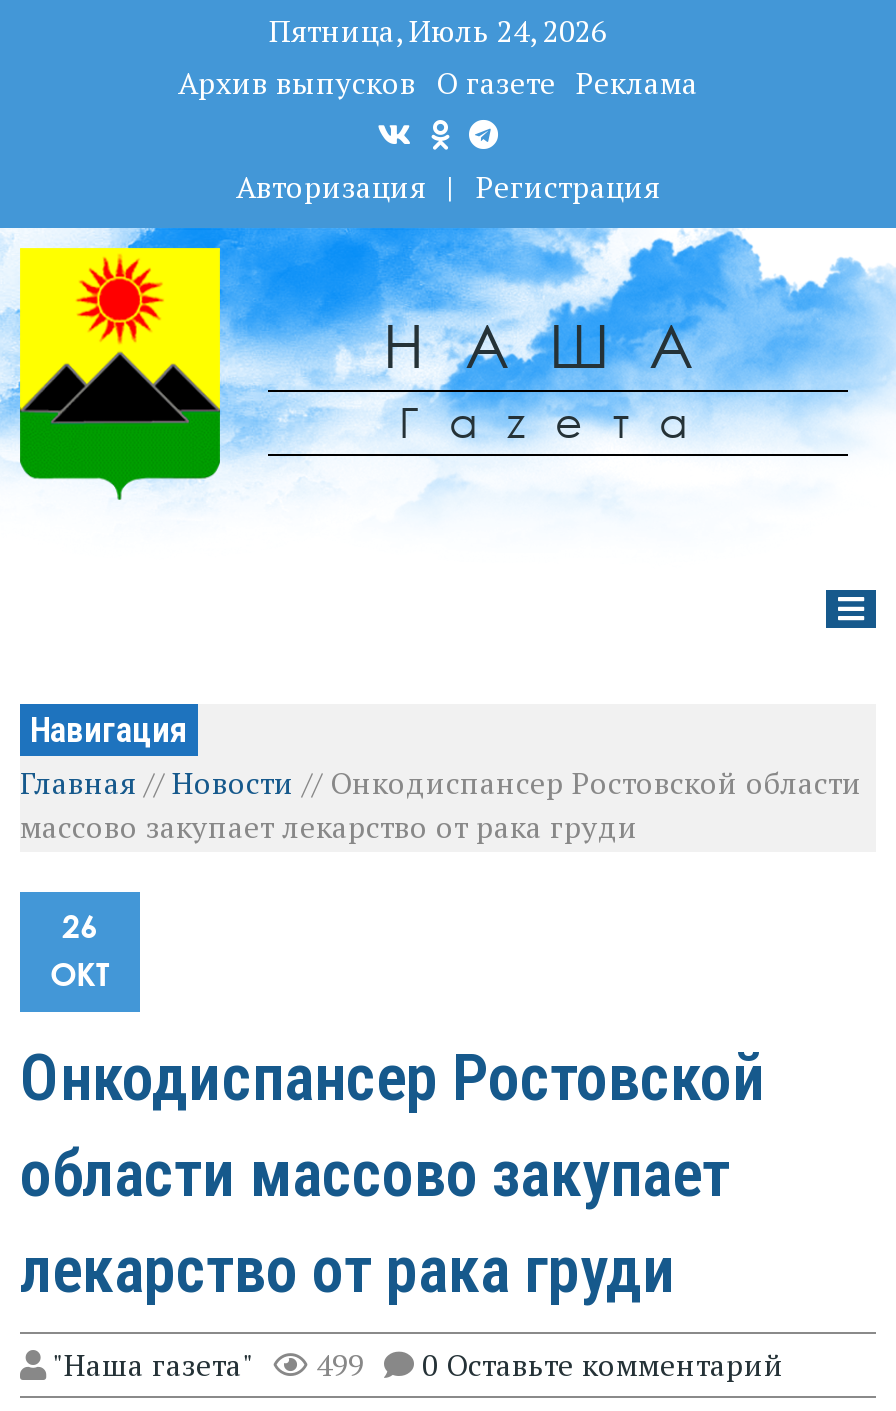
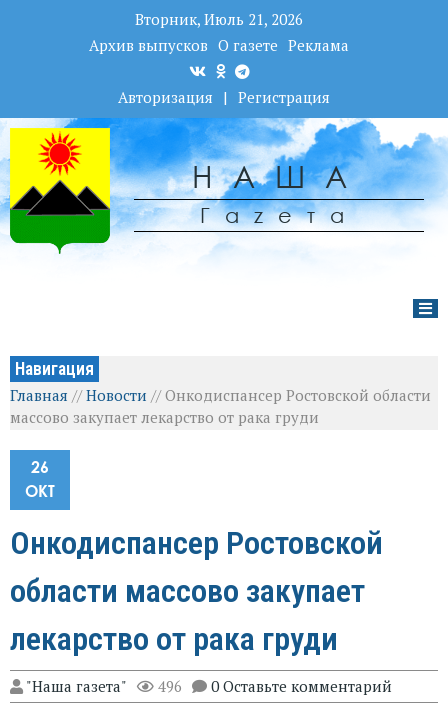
[269,10,607,50] Пятница, Июль 24, 2026 -> [135,9,303,29] Вторник, Июль 21, 2026
[52,1344,784,1384] "Наша газета" 499 0 Оставьте комментарий -> [26,676,392,696] "Наша газета" 496 0 Оставьте комментарий

